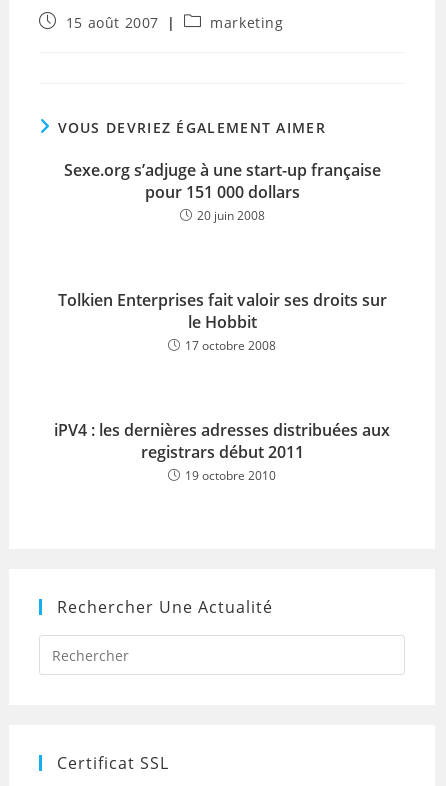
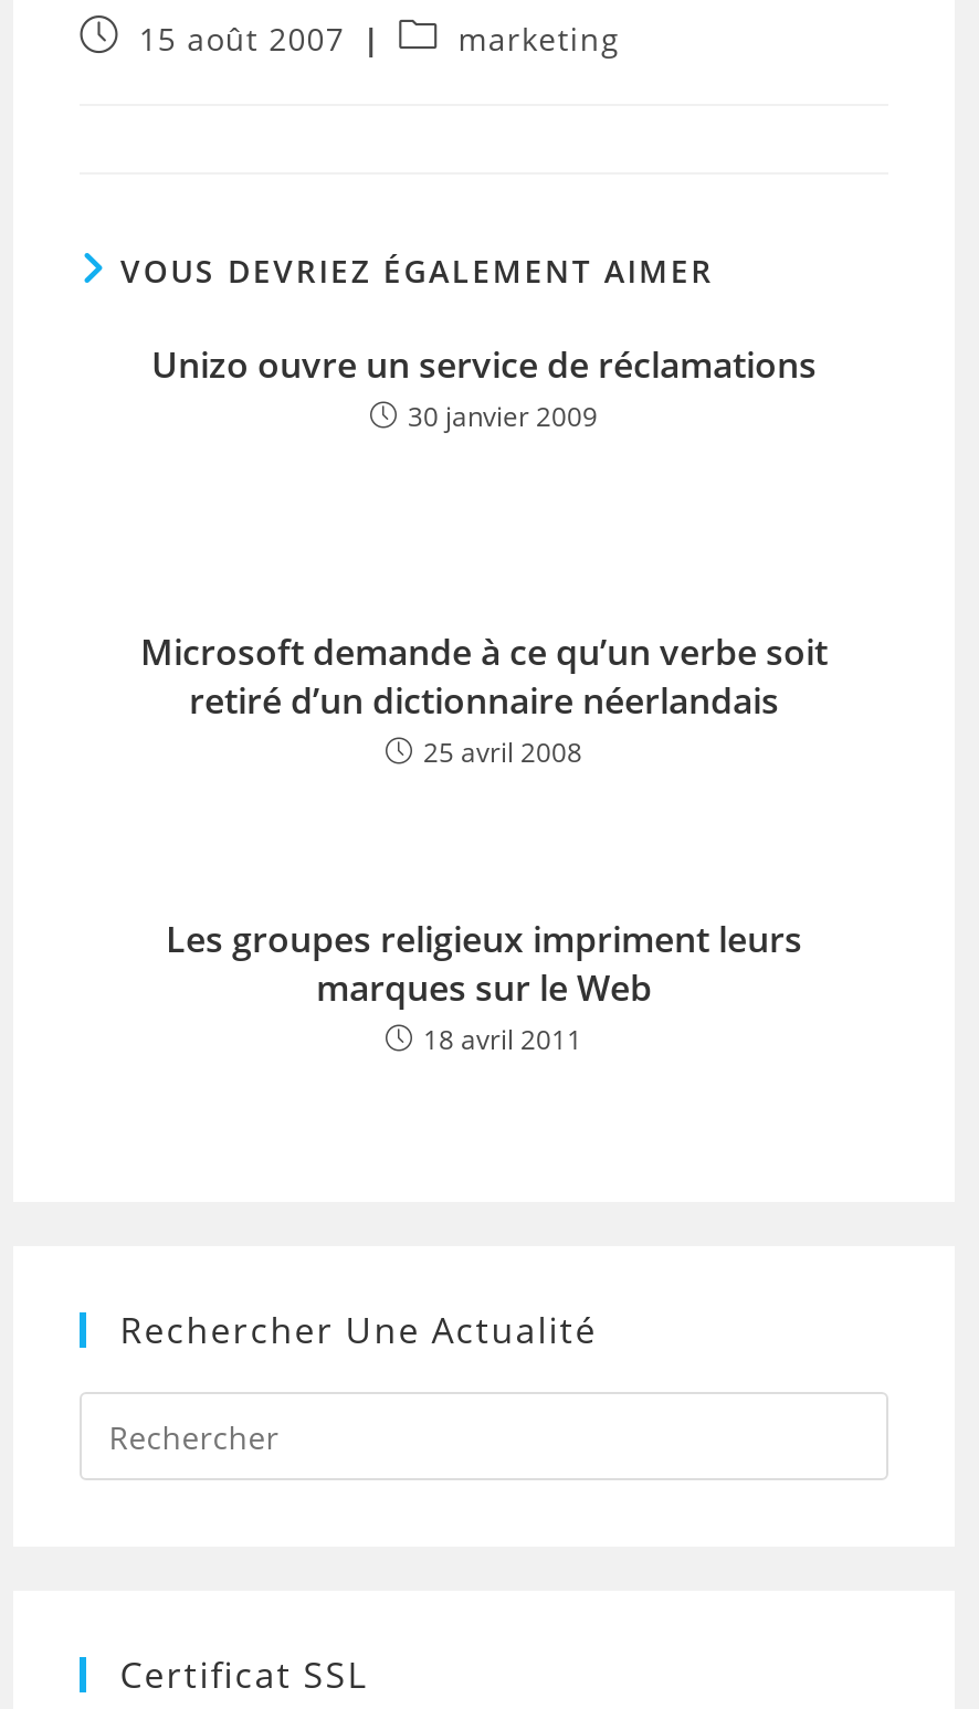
[63,159,380,224] Sexe.org s’adjuge à une start-up française | pour 151 000 dollars | 20 juin 2008 -> [151,340,817,435] Unizo ouvre un service de réclamations | 30 janvier 2009
[57,289,386,354] Tolkien Enterprises fait valoir ses droits sur | le Hobbit | 17 octobre 2008 -> [140,627,828,771] Microsoft demande à ce qu’un verbe soit | retiré d’un dictionnaire néerlandais | 25 avril 2008
[54,419,390,484] iPV4 : les dernières adresses distribuées aux | registrars début 2011 | 19 octobre 2010 -> [166,915,802,1058] Les groupes religieux impriment leurs | marques sur le Web | 18 avril 2011

